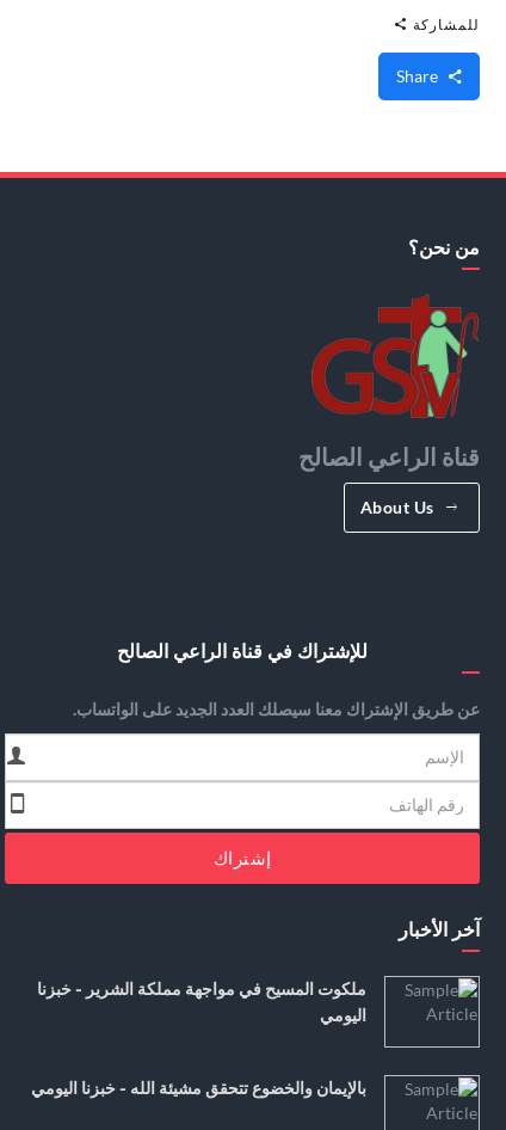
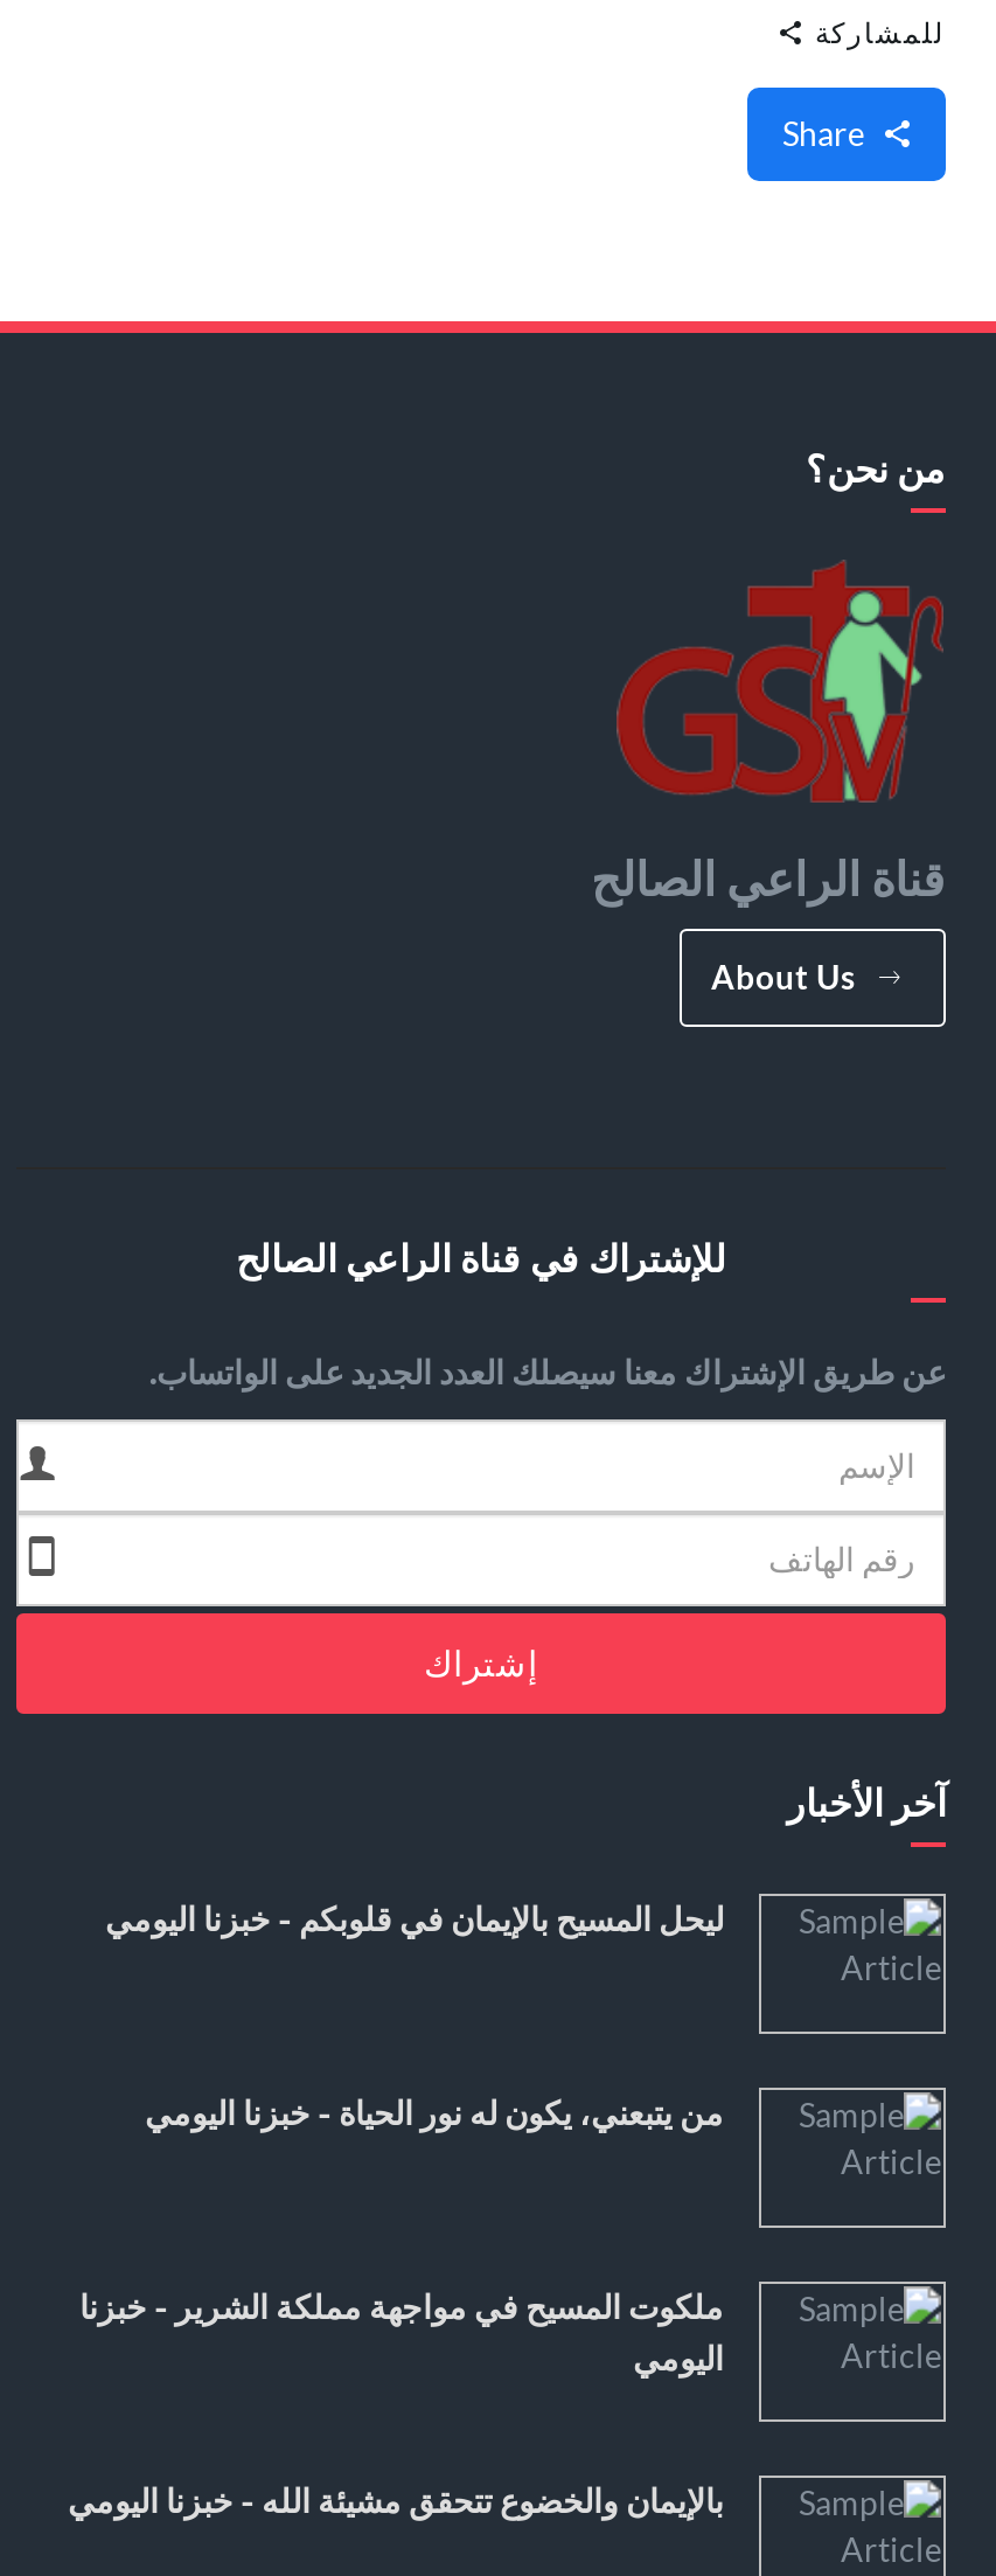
none -> [105,1900,724,1937] ليحل المسيح بالإيمان في قلوبكم - خبزنا اليومي
none -> [145,2094,724,2131] من يتبعني، يكون له نور الحياة - خبزنا اليومي

